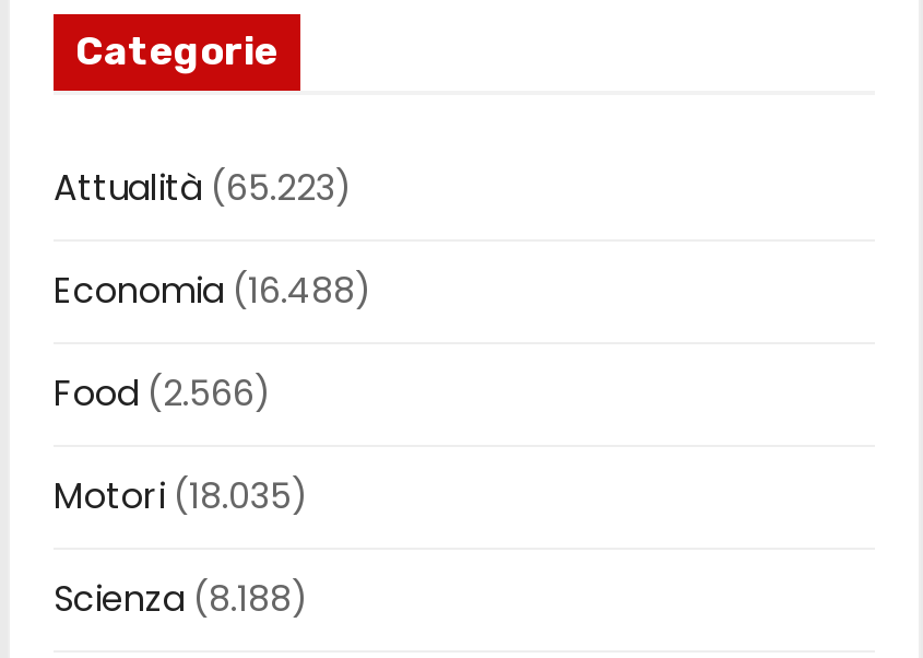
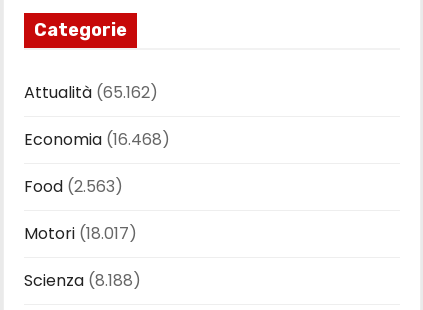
[54,164,353,214] Attualità (65.223) -> [24,81,158,104] Attualità (65.162)
[54,266,372,317] Economia (16.488) -> [24,128,170,151] Economia (16.468)
[54,369,272,419] Food (2.566) -> [24,175,123,198] Food (2.563)
[54,472,309,522] Motori (18.035) -> [24,222,137,245] Motori (18.017)

